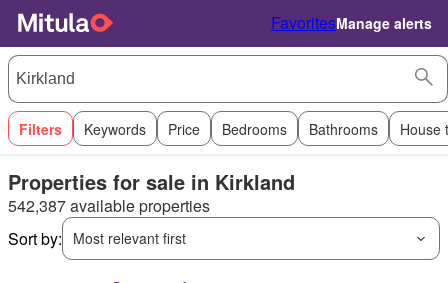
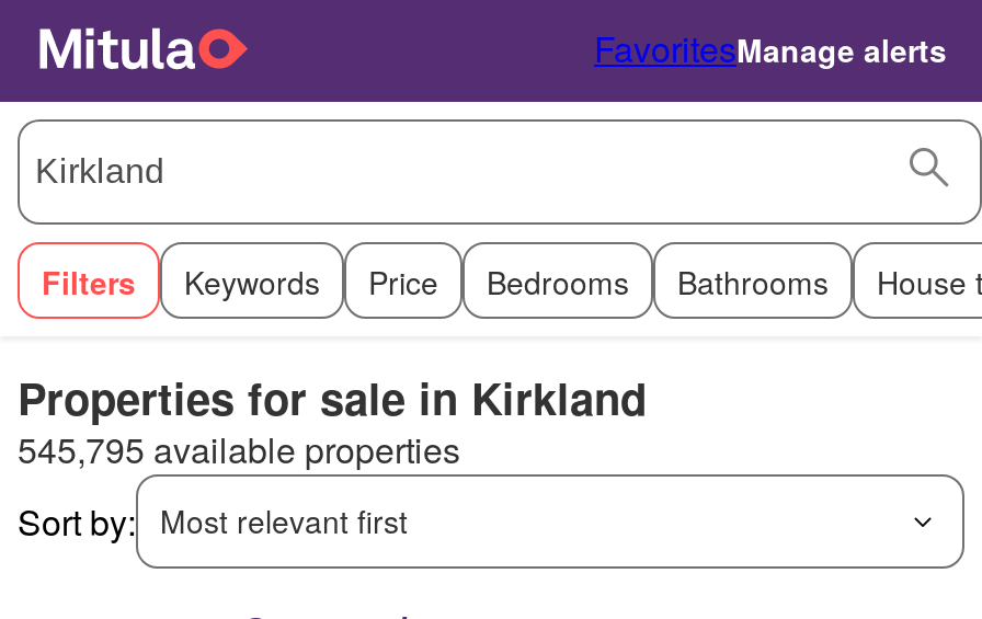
[8,194,210,217] 542,387 available properties -> [18,424,460,474] 545,795 available properties

